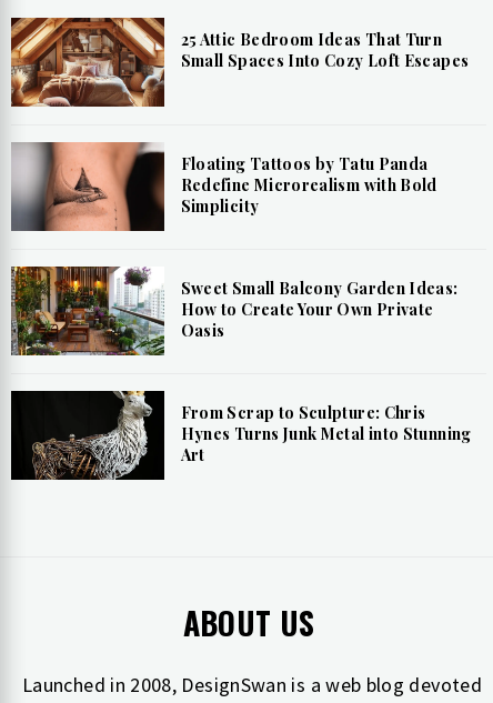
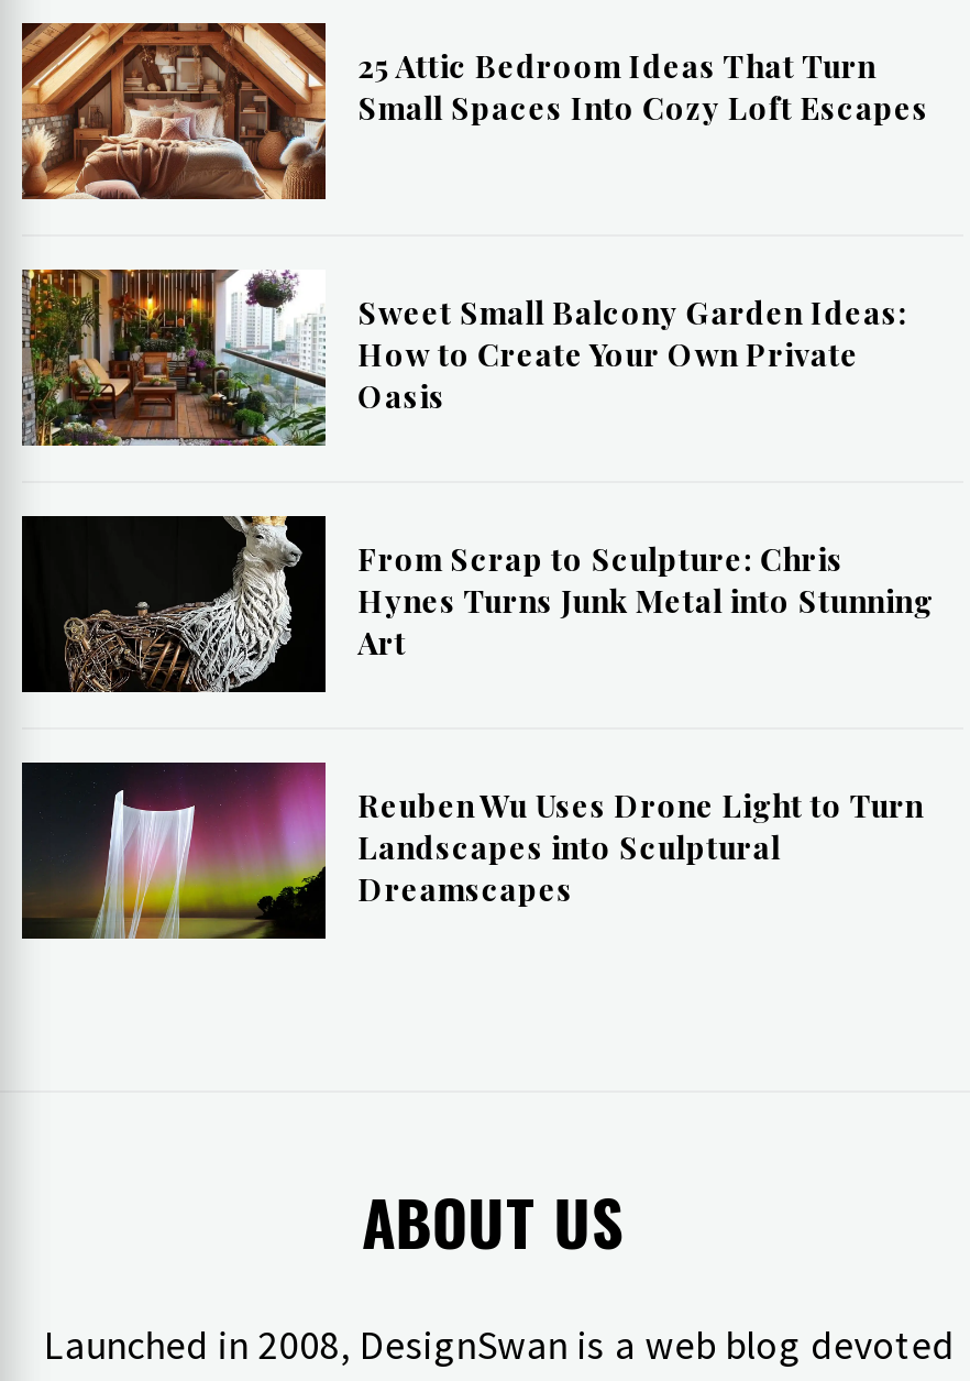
[12,142,437,232] [image] | Floating Tattoos by Tatu Panda | Redefine Microrealism with Bold | Simplicity -> none
moved [10,263,471,466] -> [20,263,934,665]: [image] | Sweet Small Balcony Garden Ideas: | How to Create Your Own Private | Oasis | From Scrap to Sculpture: Chris | Hynes Turns Junk Metal into Stunning | Art
none -> [22,760,924,941] [image] | Reuben Wu Uses Drone Light to Turn | Landscapes into Sculptural | Dreamscapes

